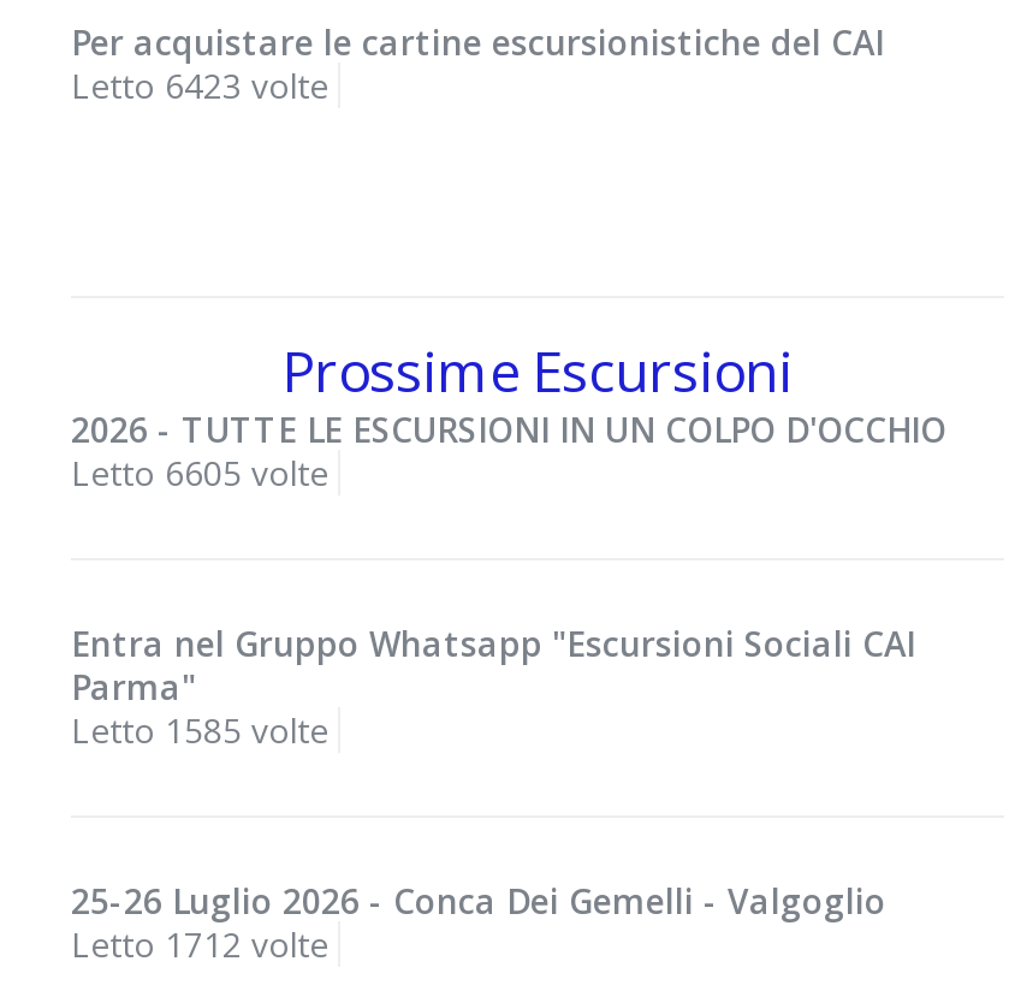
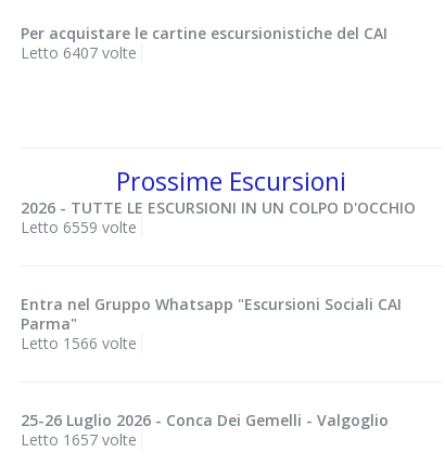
[71,62,328,108] Letto 6423 volte -> [21,42,137,63] Letto 6407 volte
[71,449,328,495] Letto 6605 volte -> [21,216,137,237] Letto 6559 volte
[71,706,328,752] Letto 1585 volte -> [21,332,137,353] Letto 1566 volte
[71,921,328,966] Letto 1712 volte -> [21,429,137,449] Letto 1657 volte

